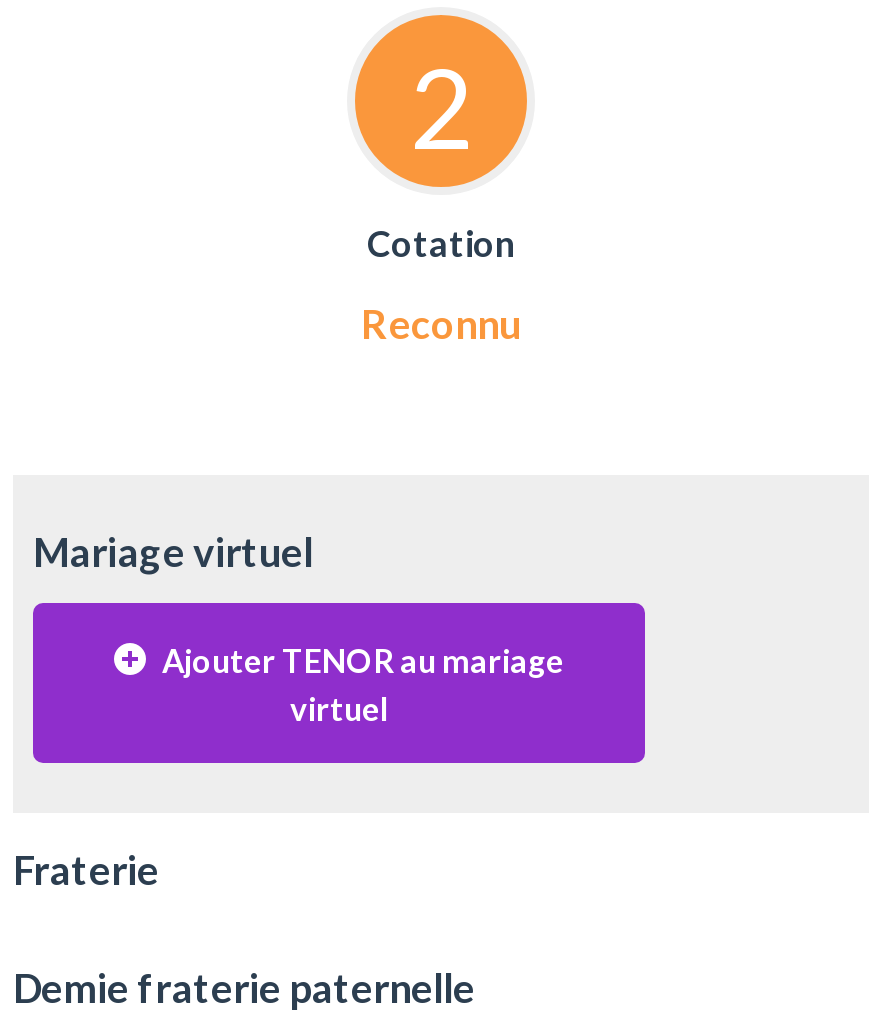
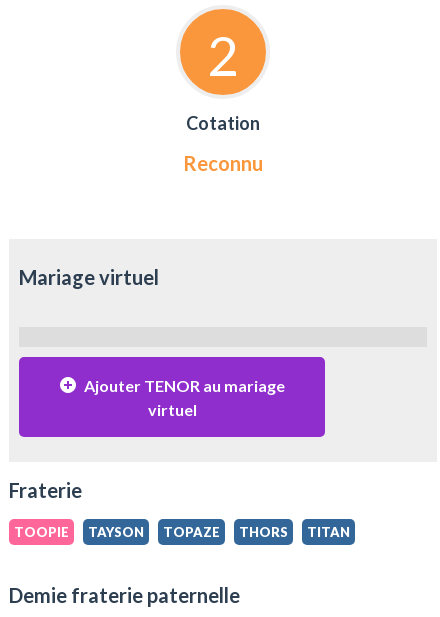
none -> [14,524,350,540] TOOPIE | TAYSON | TOPAZE | THORS | TITAN

